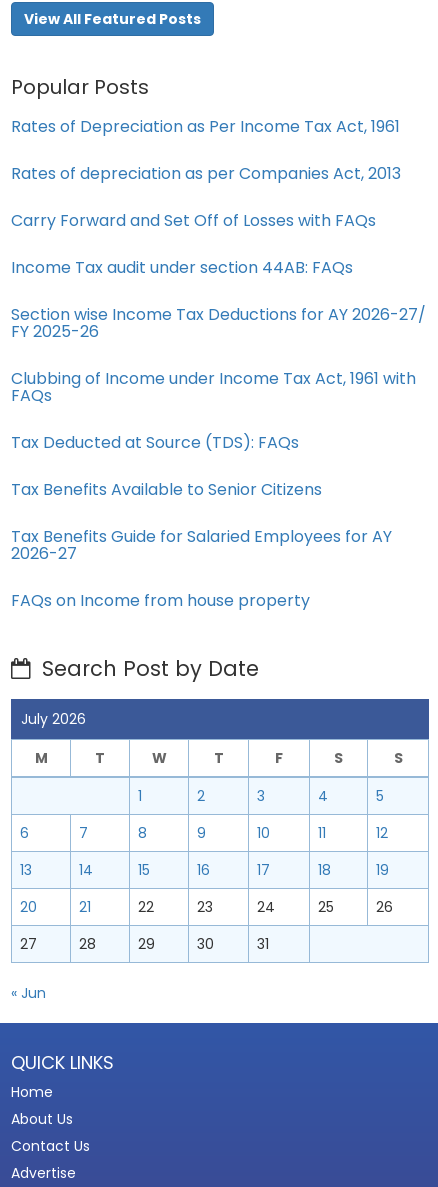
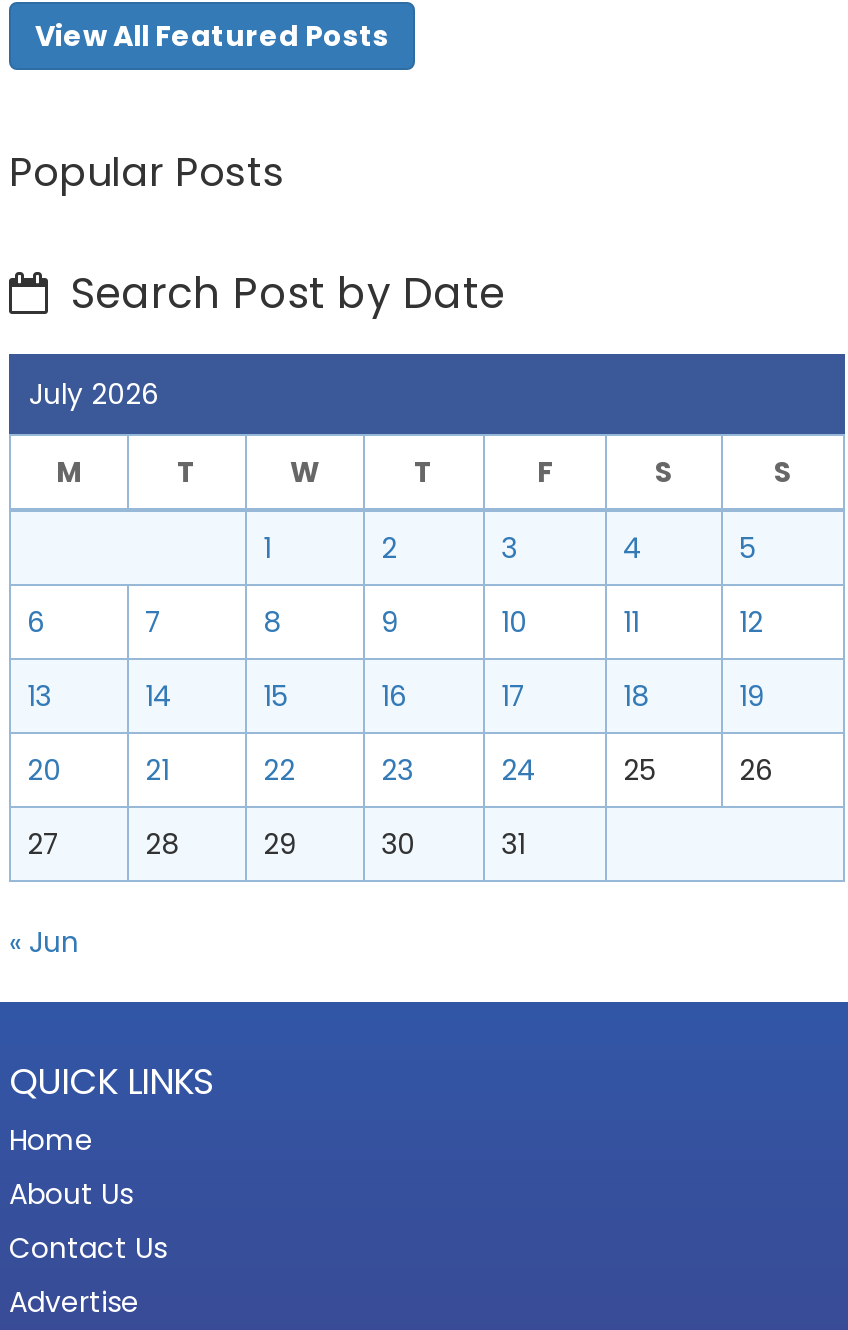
[11,115,426,612] Rates of Depreciation as Per Income Tax Act, 1961 | Rates of depreciation as per Companies Act, 2013 | Carry Forward and Set Off of Losses with FAQs | Income Tax audit under section 44AB: FAQs | Section wise Income Tax Deductions for AY 2026-27/ | FY 2025-26 | Clubbing of Income under Income Tax Act, 1961 with | FAQs | Tax Deducted at Source (TDS): FAQs | Tax Benefits Available to Senior Citizens | Tax Benefits Guide for Salaried Employees for AY | 2026-27 | FAQs on Income from house property -> none

